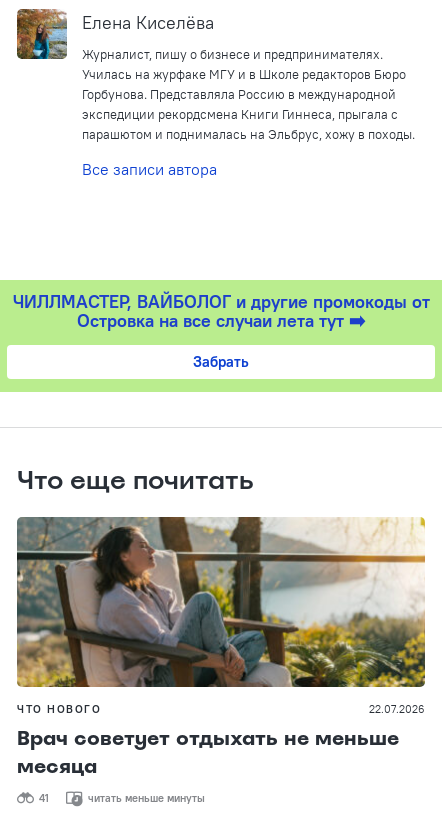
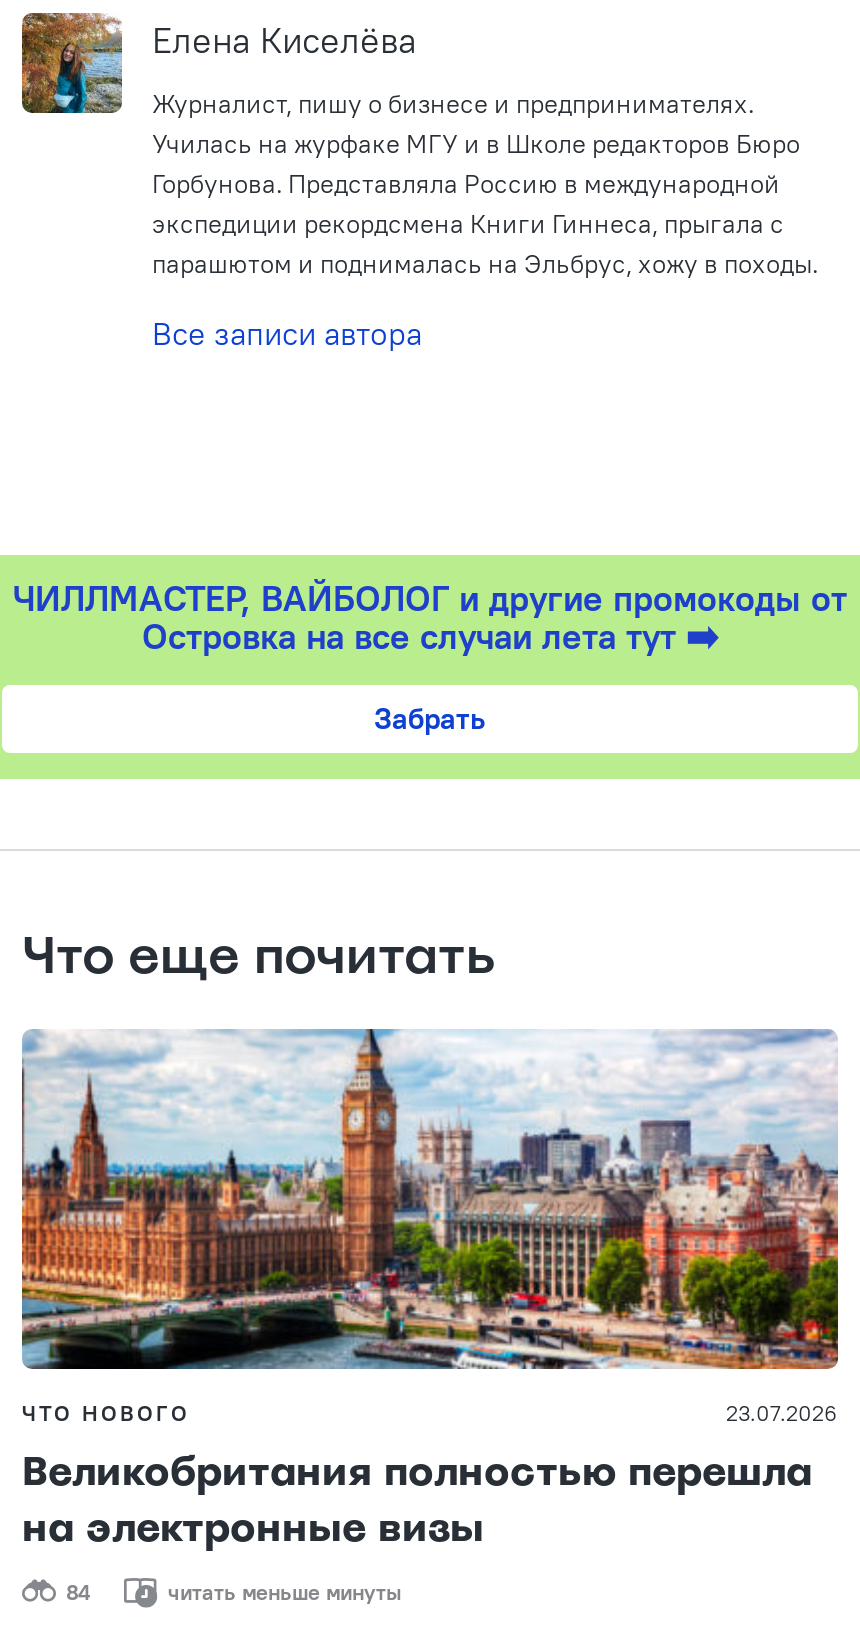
[16,516,426,779] [image] | 22.07.2026 | Врач советует отдыхать не меньше | месяца -> [20,1027,840,1553] [image] | 23.07.2026 | Великобритания полностью перешла | на электронные визы
[36,791,49,805] 41 -> [60,1578,90,1606] 84

